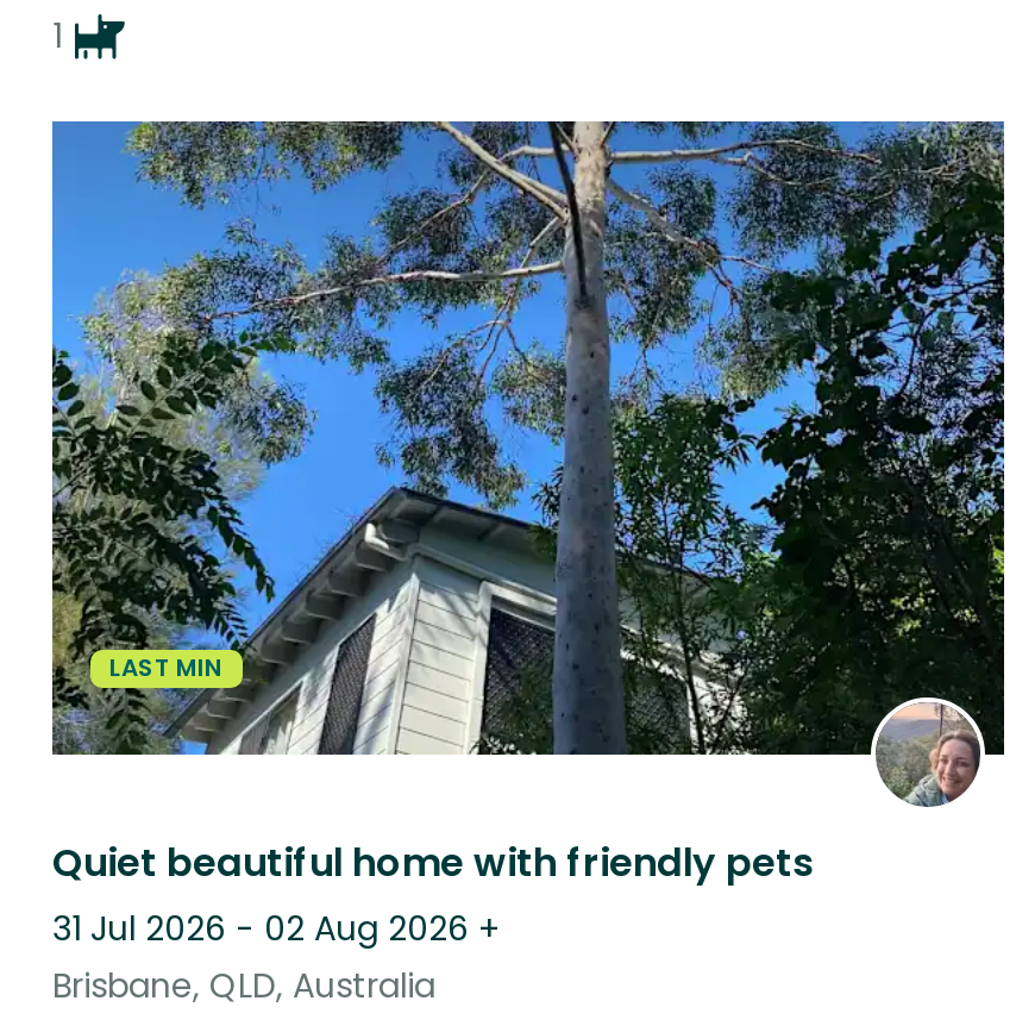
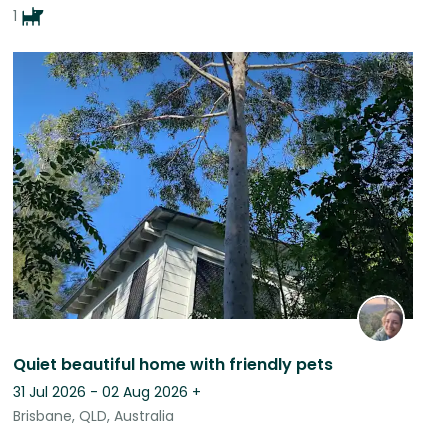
[109,651,224,686] LAST MIN -> none

